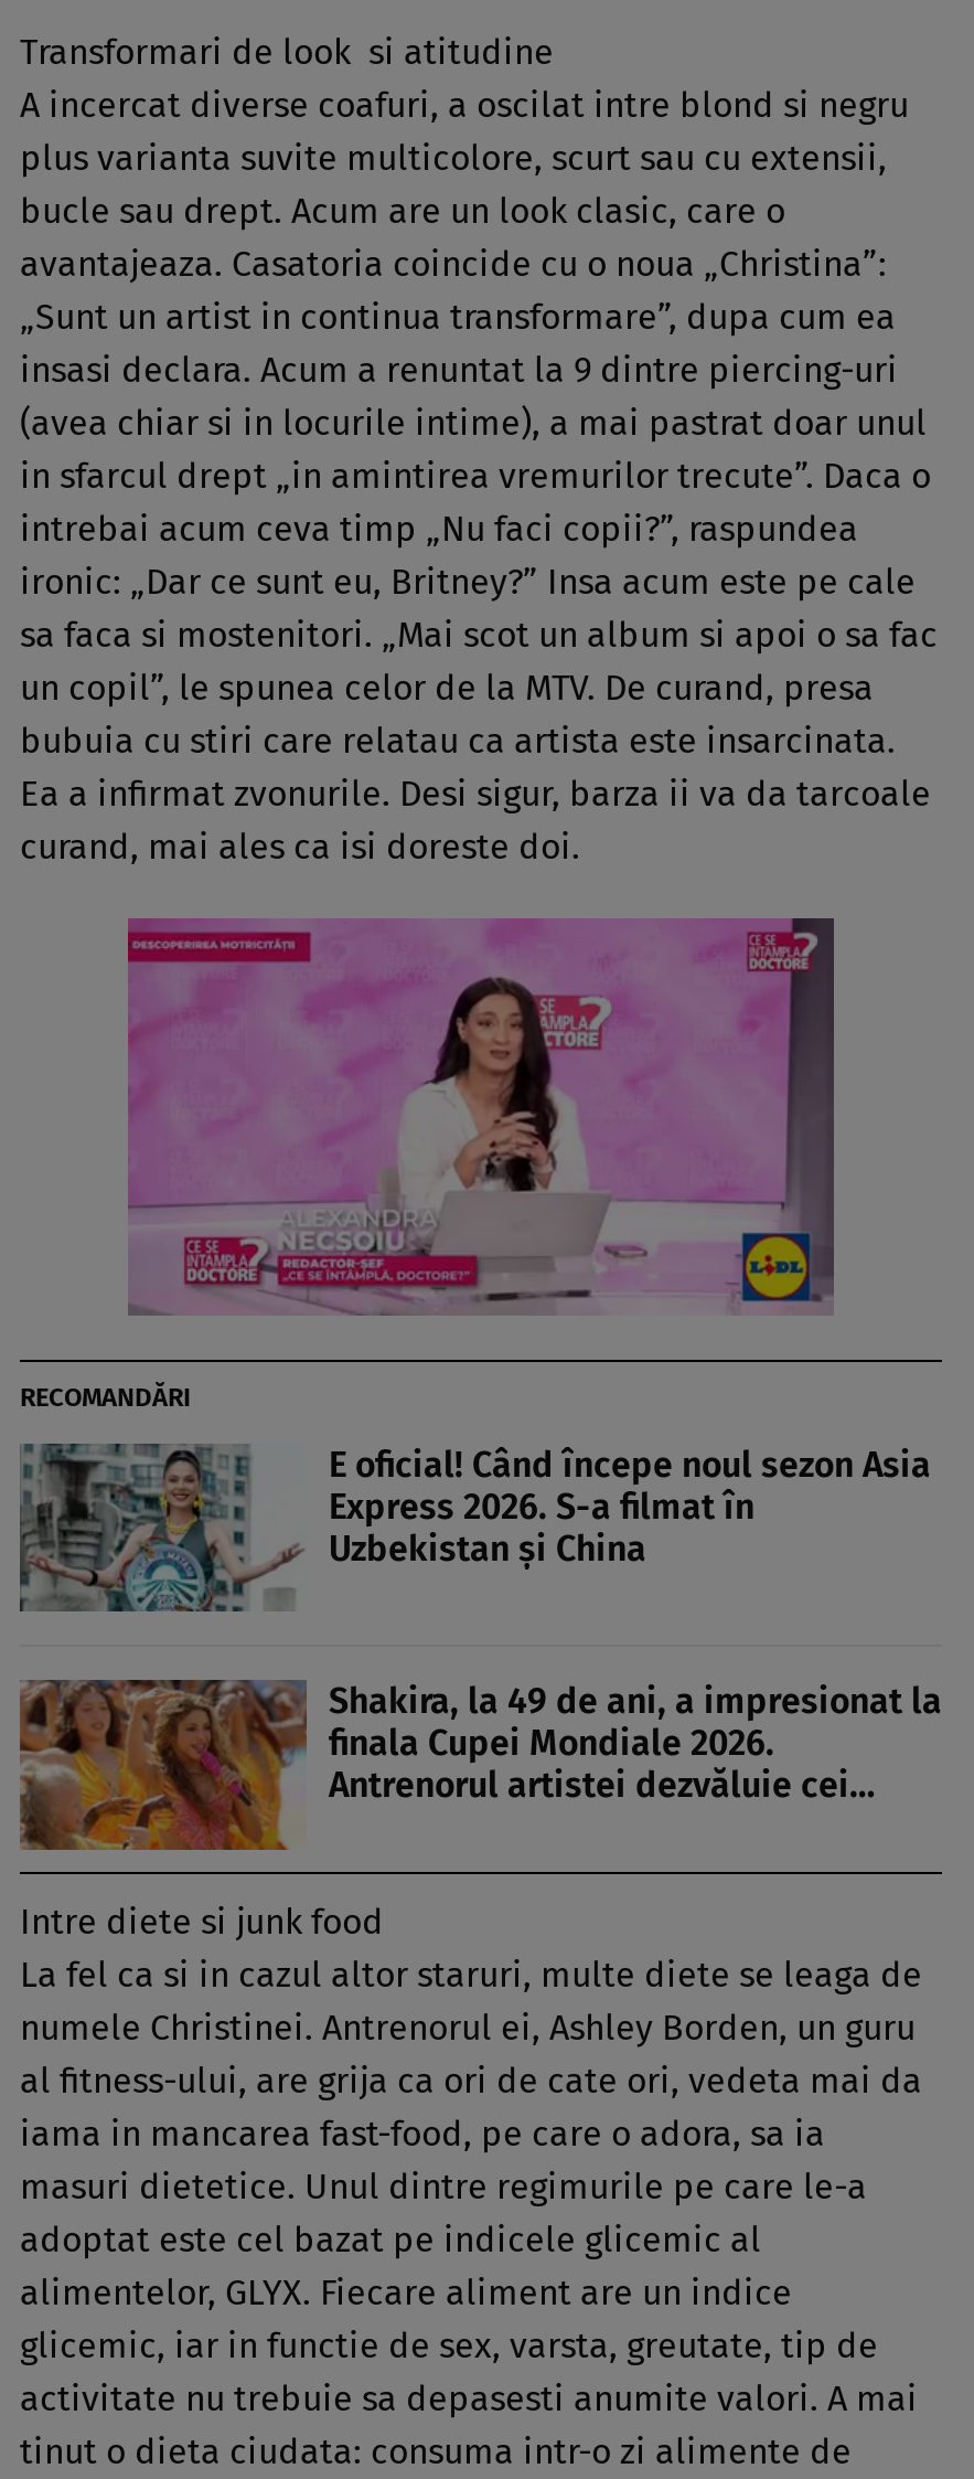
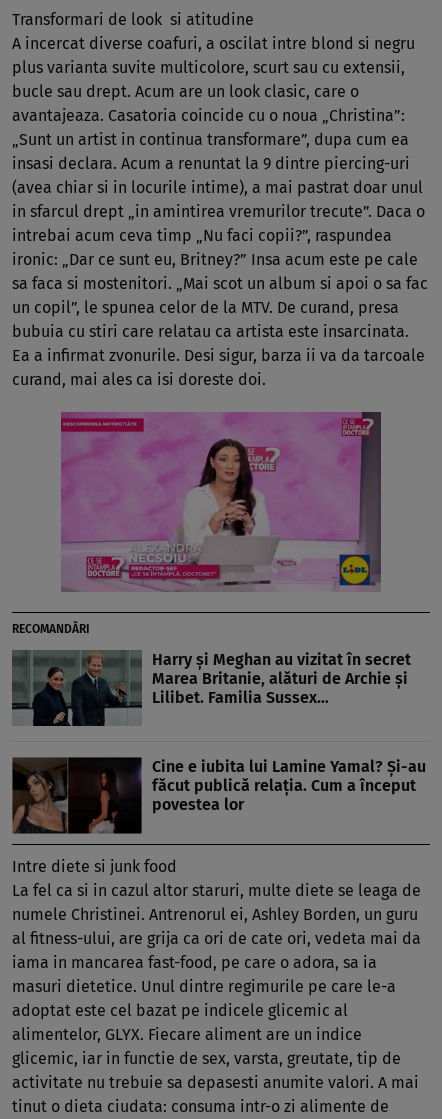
[20,1443,931,1614] [image] | E oficial! Când începe noul sezon Asia | Express 2026. S-a filmat în | Uzbekistan și China -> [12,649,411,727] [image] | Harry și Meghan au vizitat în secret | Marea Britanie, alături de Archie și | Lilibet. Familia Sussex…
[18,1678,942,1852] [image] | Shakira, la 49 de ani, a impresionat la | finala Cupei Mondiale 2026. | Antrenorul artistei dezvăluie cei… -> [11,756,426,835] [image] | Cine e iubita lui Lamine Yamal? Și-au | făcut publică relația. Cum a început | povestea lor

